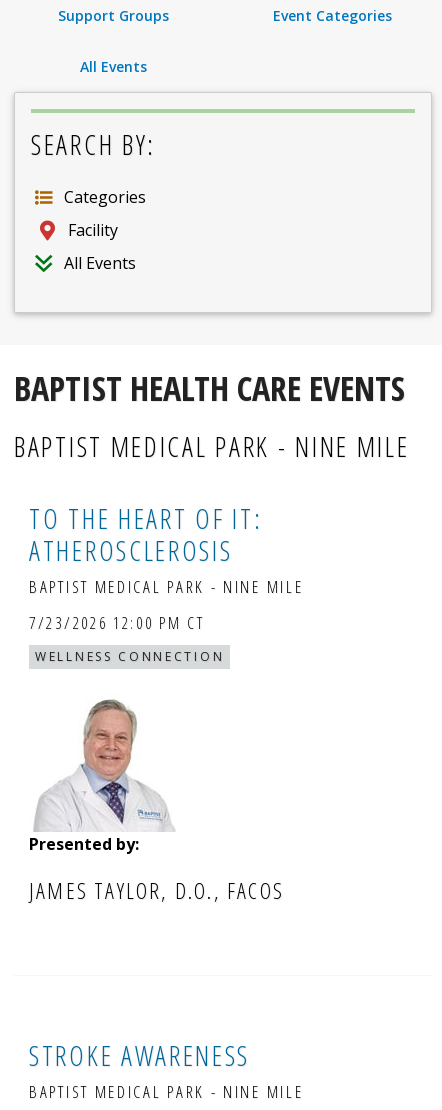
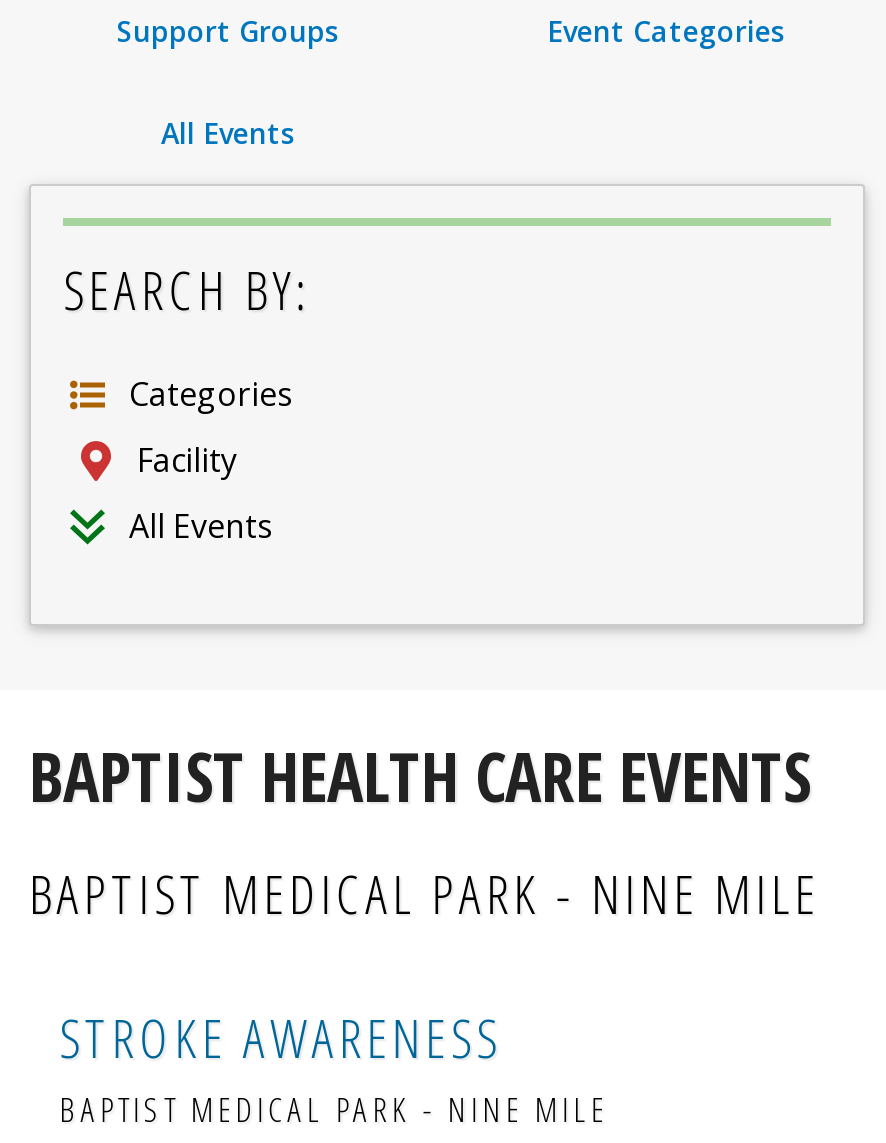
[29,500,303,665] TO THE HEART OF IT: | ATHEROSCLEROSIS | BAPTIST MEDICAL PARK - NINE MILE | 7/23/2026 12:00 PM CT | WELLNESS CONNECTION -> none
[29,699,284,905] [image] | Presented by: | JAMES TAYLOR, D.O., FACOS -> none

